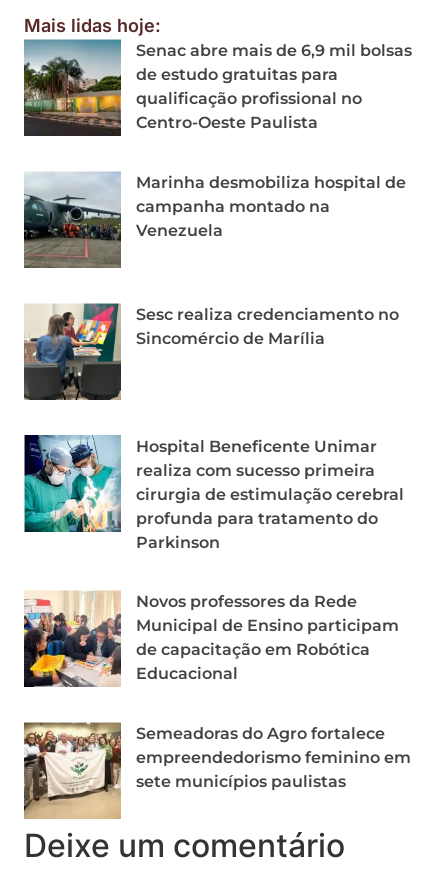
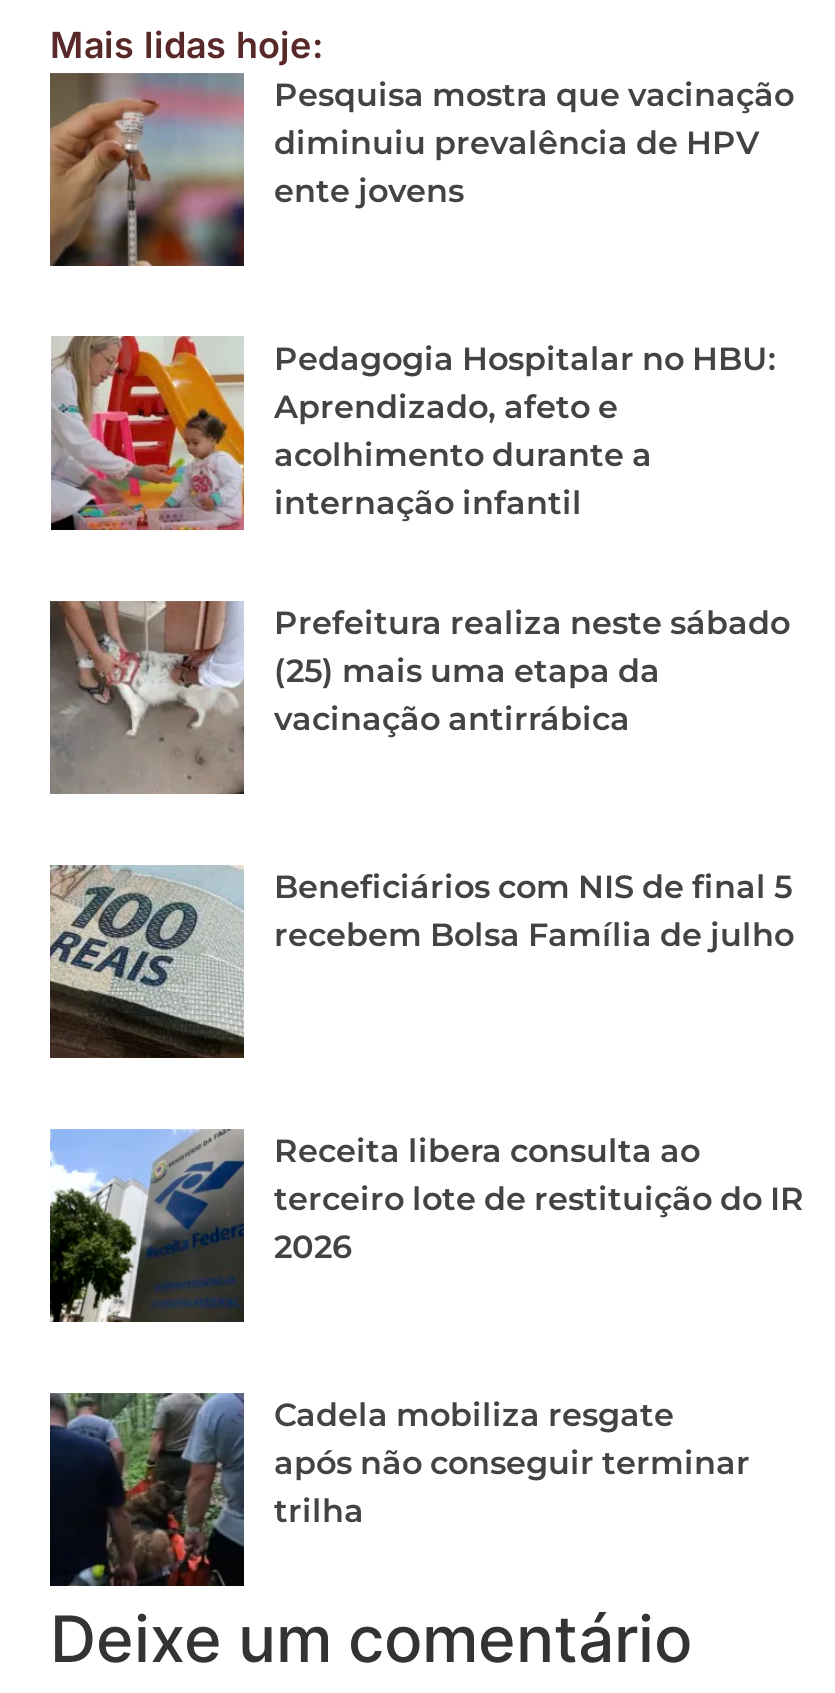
[23,39,412,137] [image] | Senac abre mais de 6,9 mil bolsas | de estudo gratuitas para | qualificação profissional no | Centro-Oeste Paulista -> [48,72,794,268] [image] | Pesquisa mostra que vacinação | diminuiu prevalência de HPV | ente jovens
[24,172,406,269] [image] | Marinha desmobiliza hospital de | campanha montado na | Venezuela -> [52,334,776,530] [image] | Pedagogia Hospitalar no HBU: | Aprendizado, afeto e | acolhimento durante a | internação infantil
[24,303,399,400] [image] | Sesc realiza credenciamento no | Sincomércio de Marília -> [48,600,790,794] [image] | Prefeitura realiza neste sábado | (25) mais uma etapa da | vacinação antirrábica
[23,434,404,552] [image] | Hospital Beneficente Unimar | realiza com sucesso primeira | cirurgia de estimulação cerebral | profunda para tratamento do | Parkinson -> [48,864,794,1060] [image] | Beneficiários com NIS de final 5 | recebem Bolsa Família de julho
[23,590,399,687] [image] | Novos professores da Rede | Municipal de Ensino participam | de capacitação em Robótica | Educacional -> [48,1128,804,1324] [image] | Receita libera consulta ao | terceiro lote de restituição do IR | 2026
[23,722,411,819] [image] | Semeadoras do Agro fortalece | empreendedorismo feminino em | sete municípios paulistas -> [48,1392,750,1588] [image] | Cadela mobiliza resgate | após não conseguir terminar | trilha

